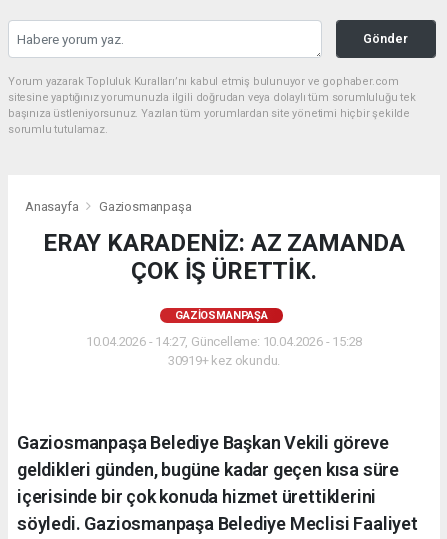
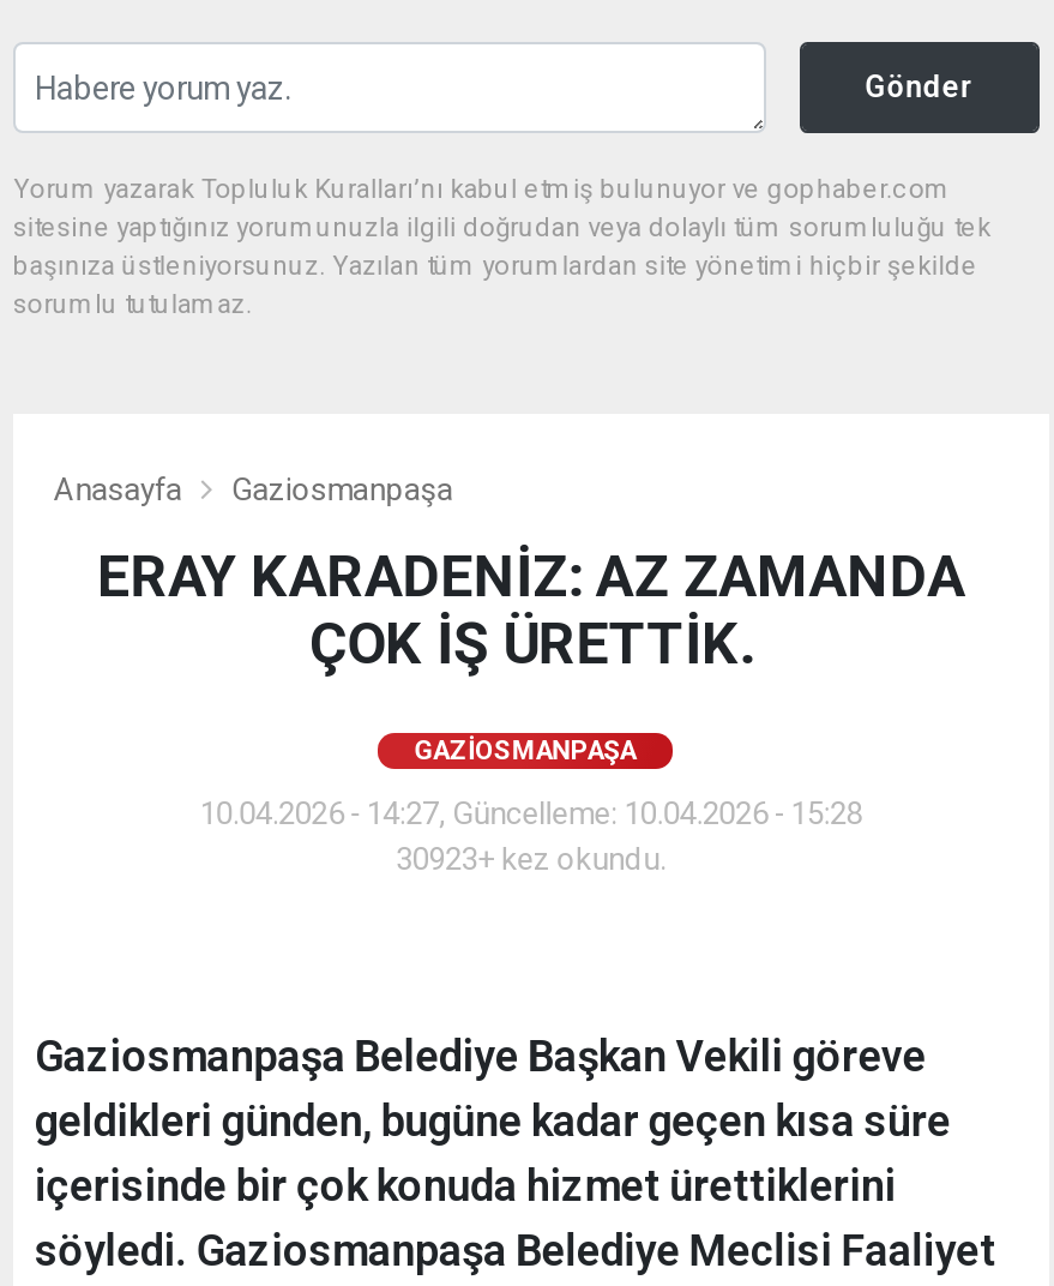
[168,353,280,368] 30919+ kez okundu. -> [396,840,666,876] 30923+ kez okundu.

